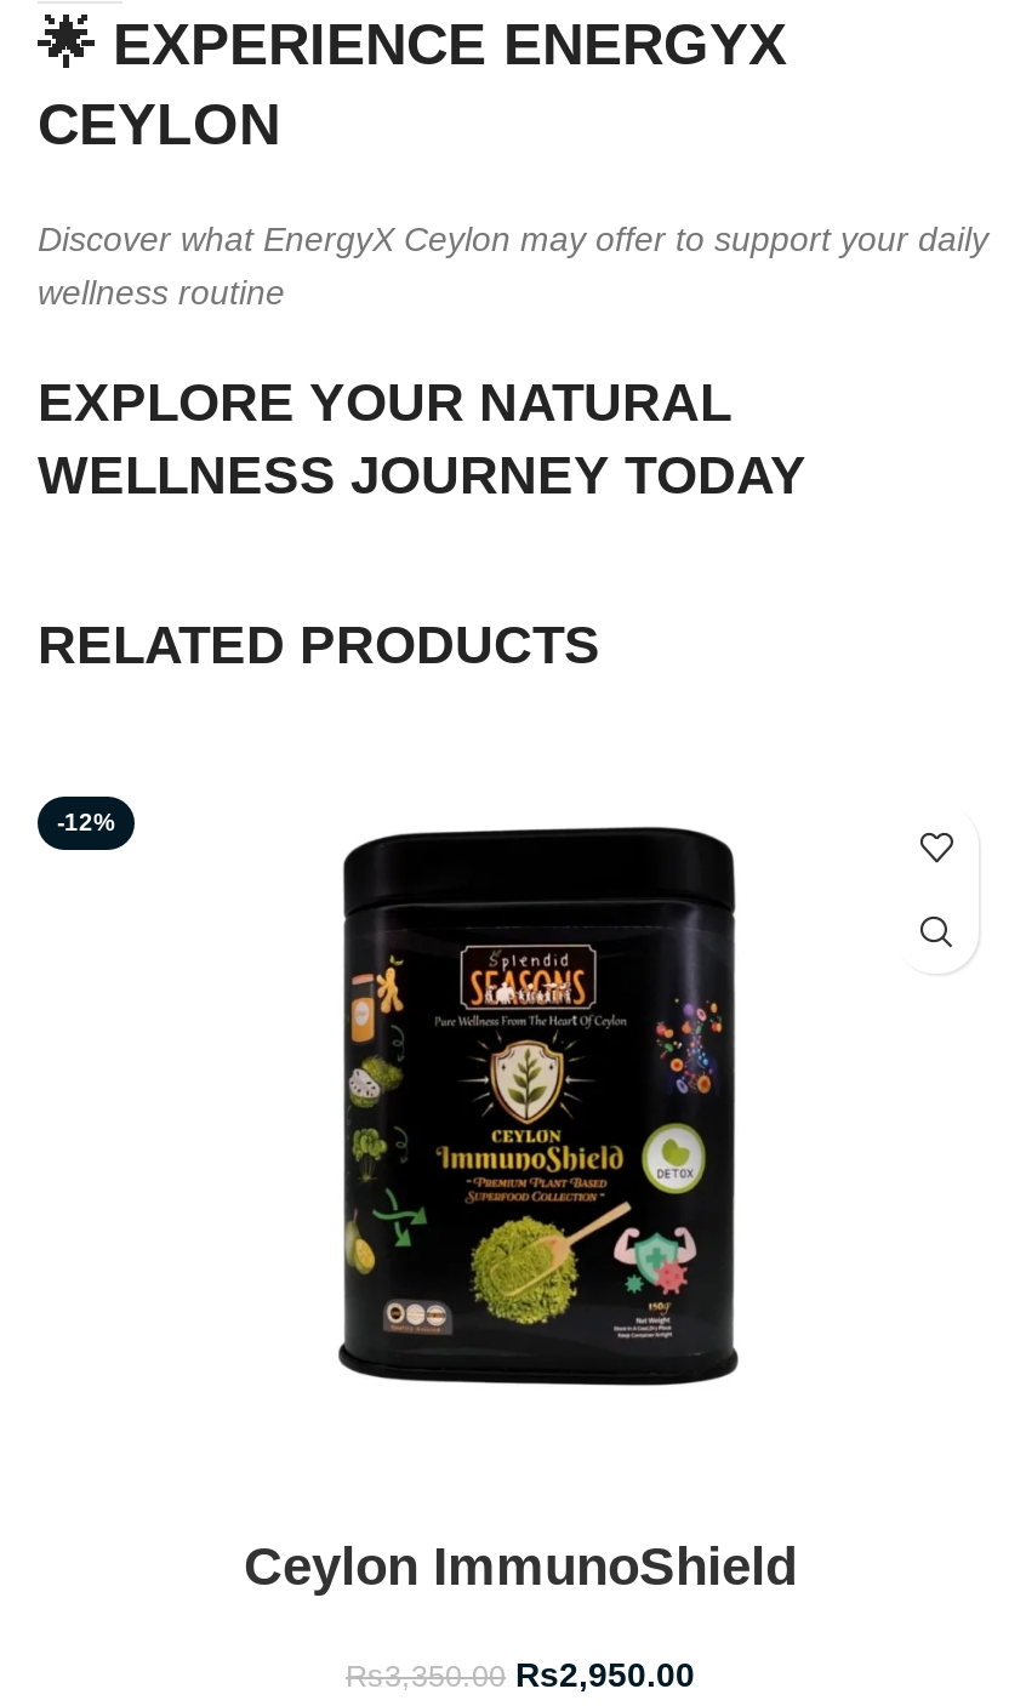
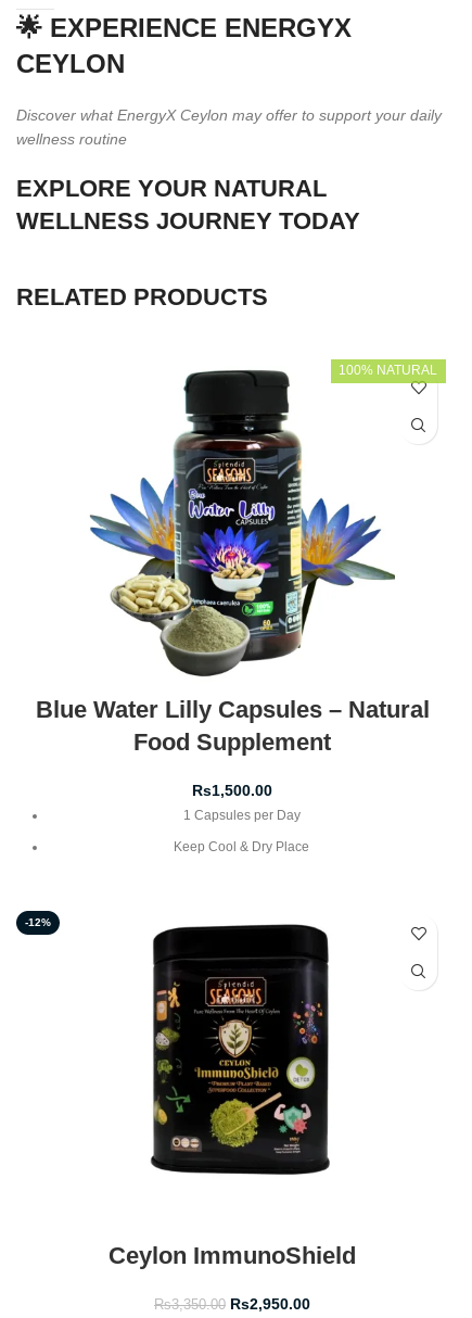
none -> [35,696,429,855] Blue Water Lilly Capsules – Natural | Food Supplement | Rs1,500.00 | 1 Capsules per Day | Keep Cool & Dry Place
none -> [89,363,437,677] [image] | 100% NATURAL

